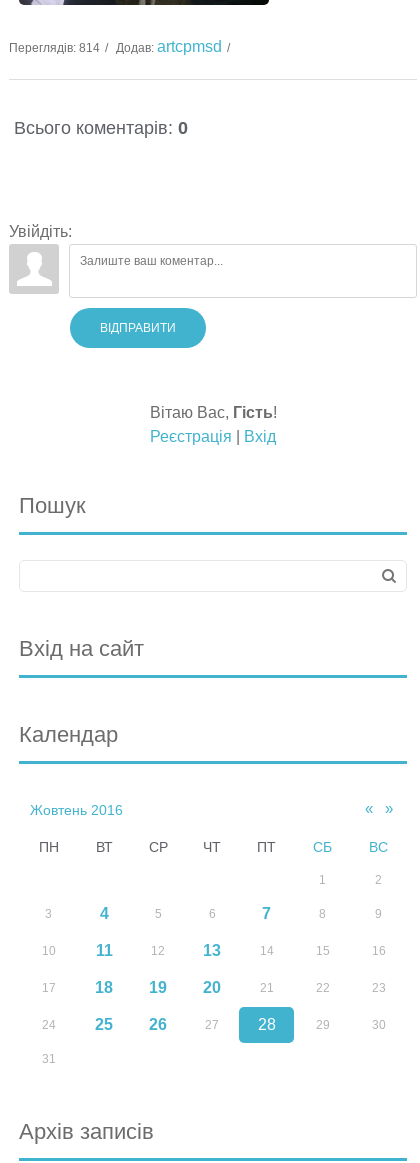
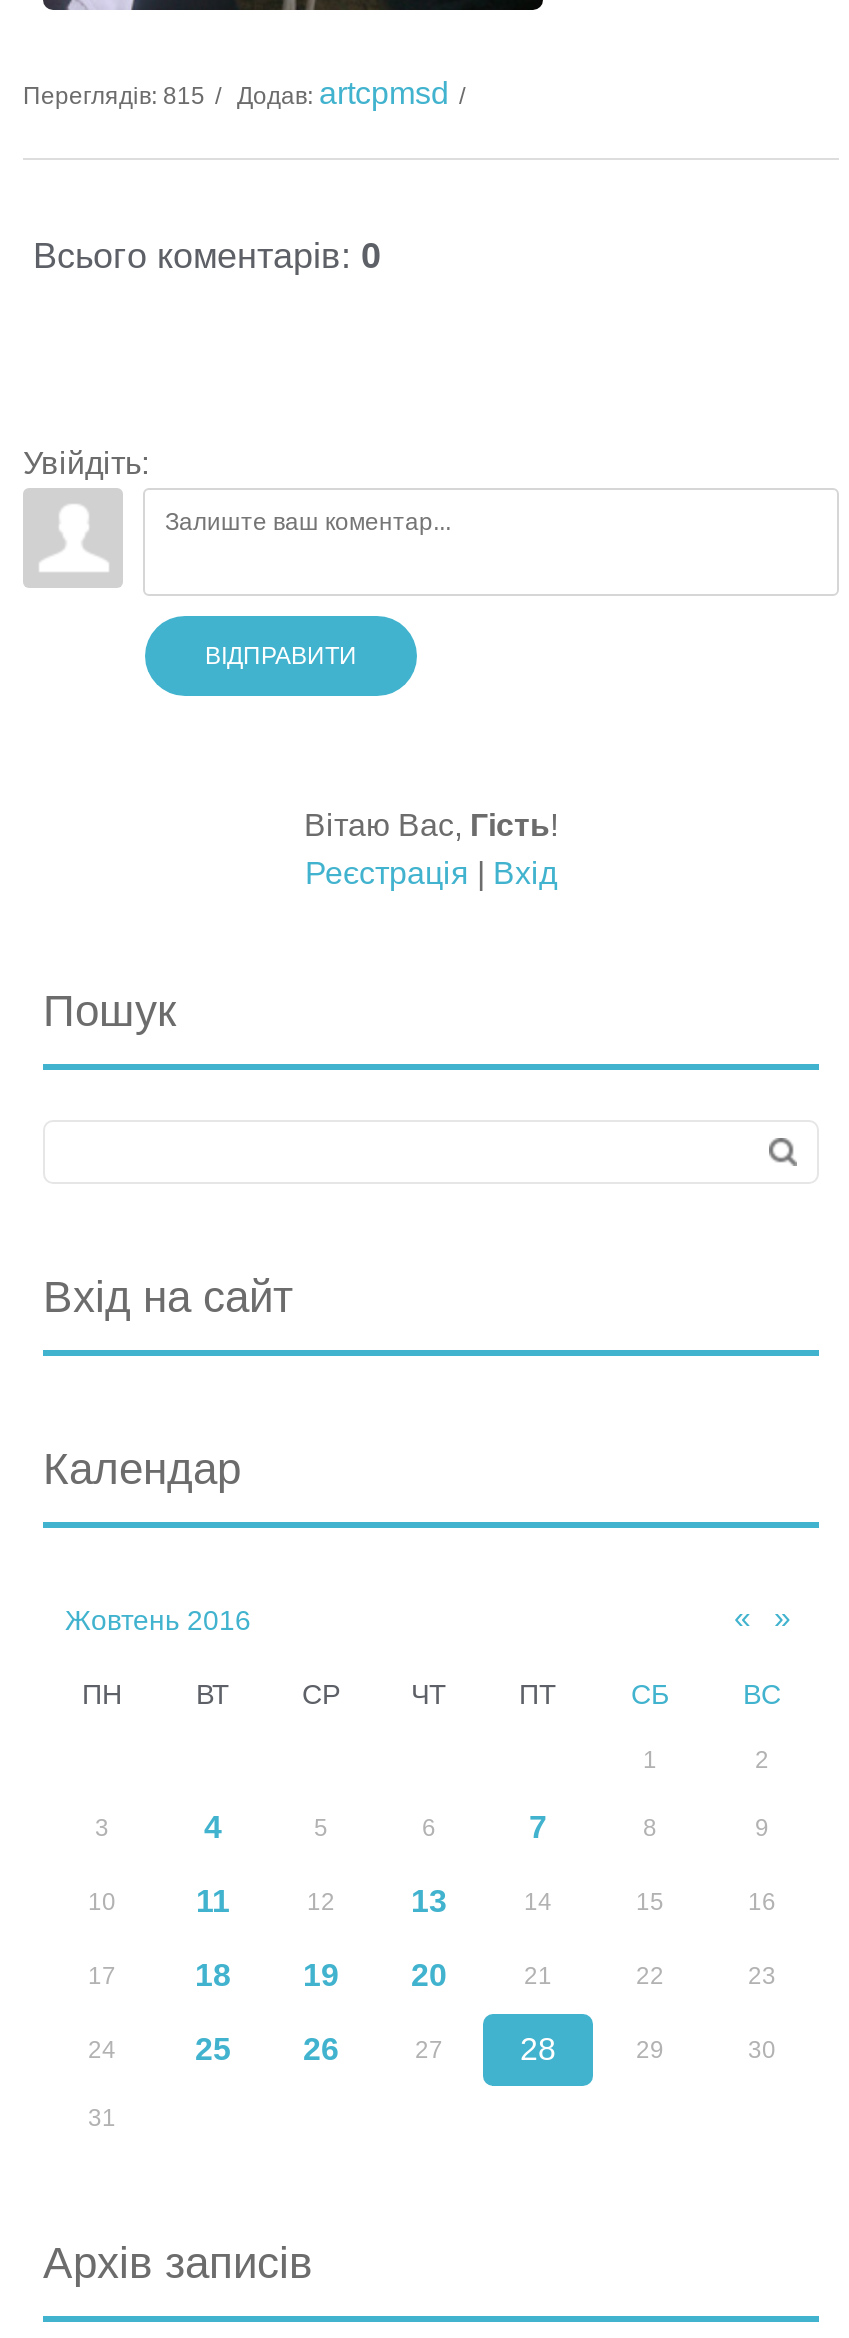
[9,41,100,55] Переглядів: 814 -> [23,83,205,111] Переглядів: 815

